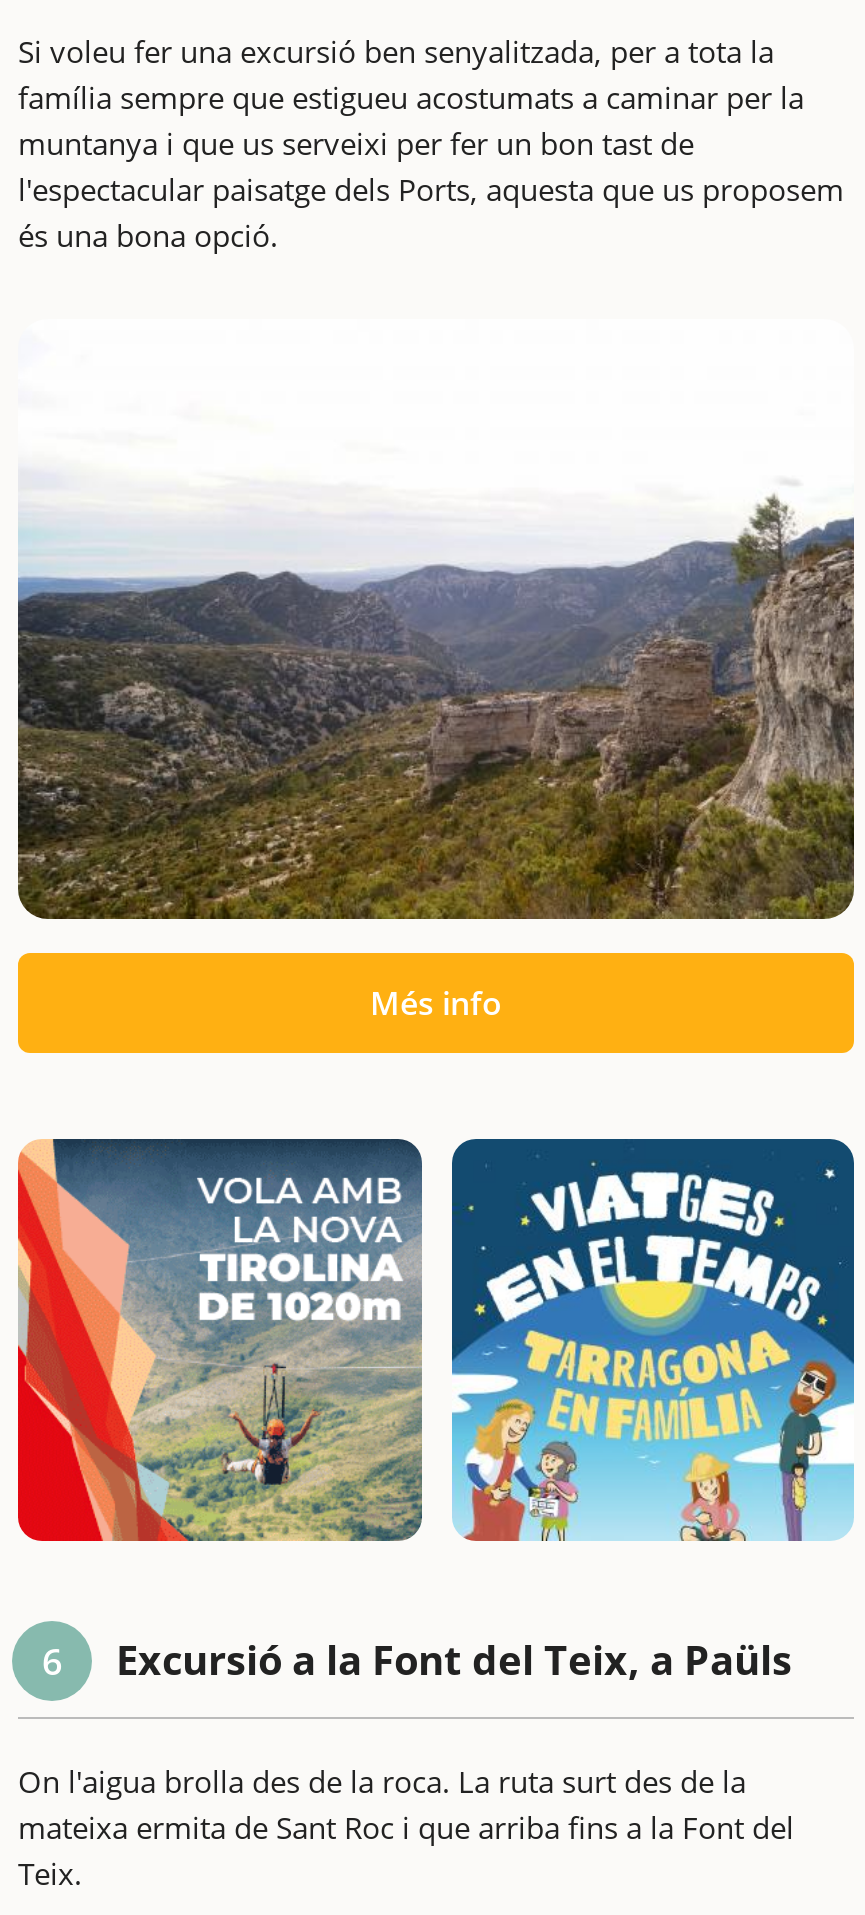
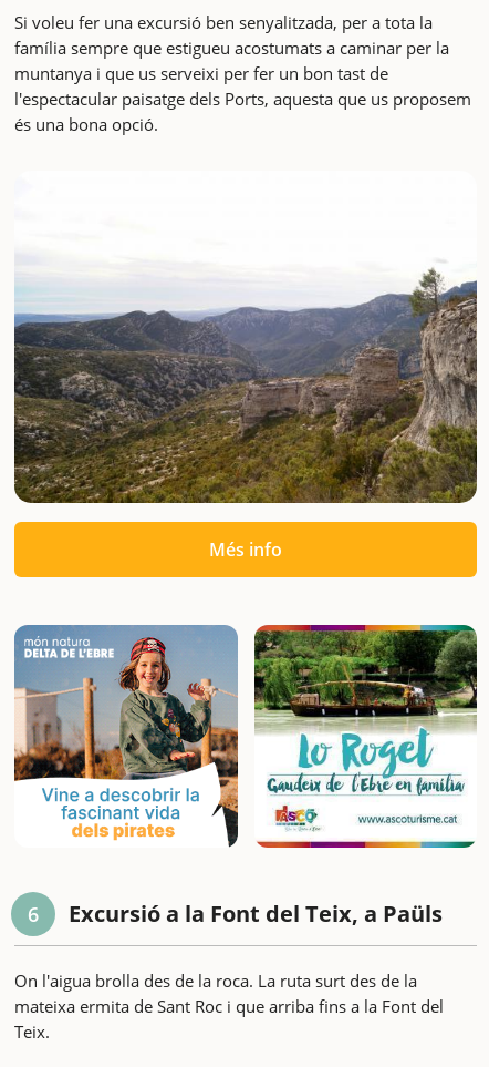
[16,1137,424,1543] [image] -> [13,624,239,848] [image]
[450,1137,856,1543] [image] -> [253,624,478,849] [image]

